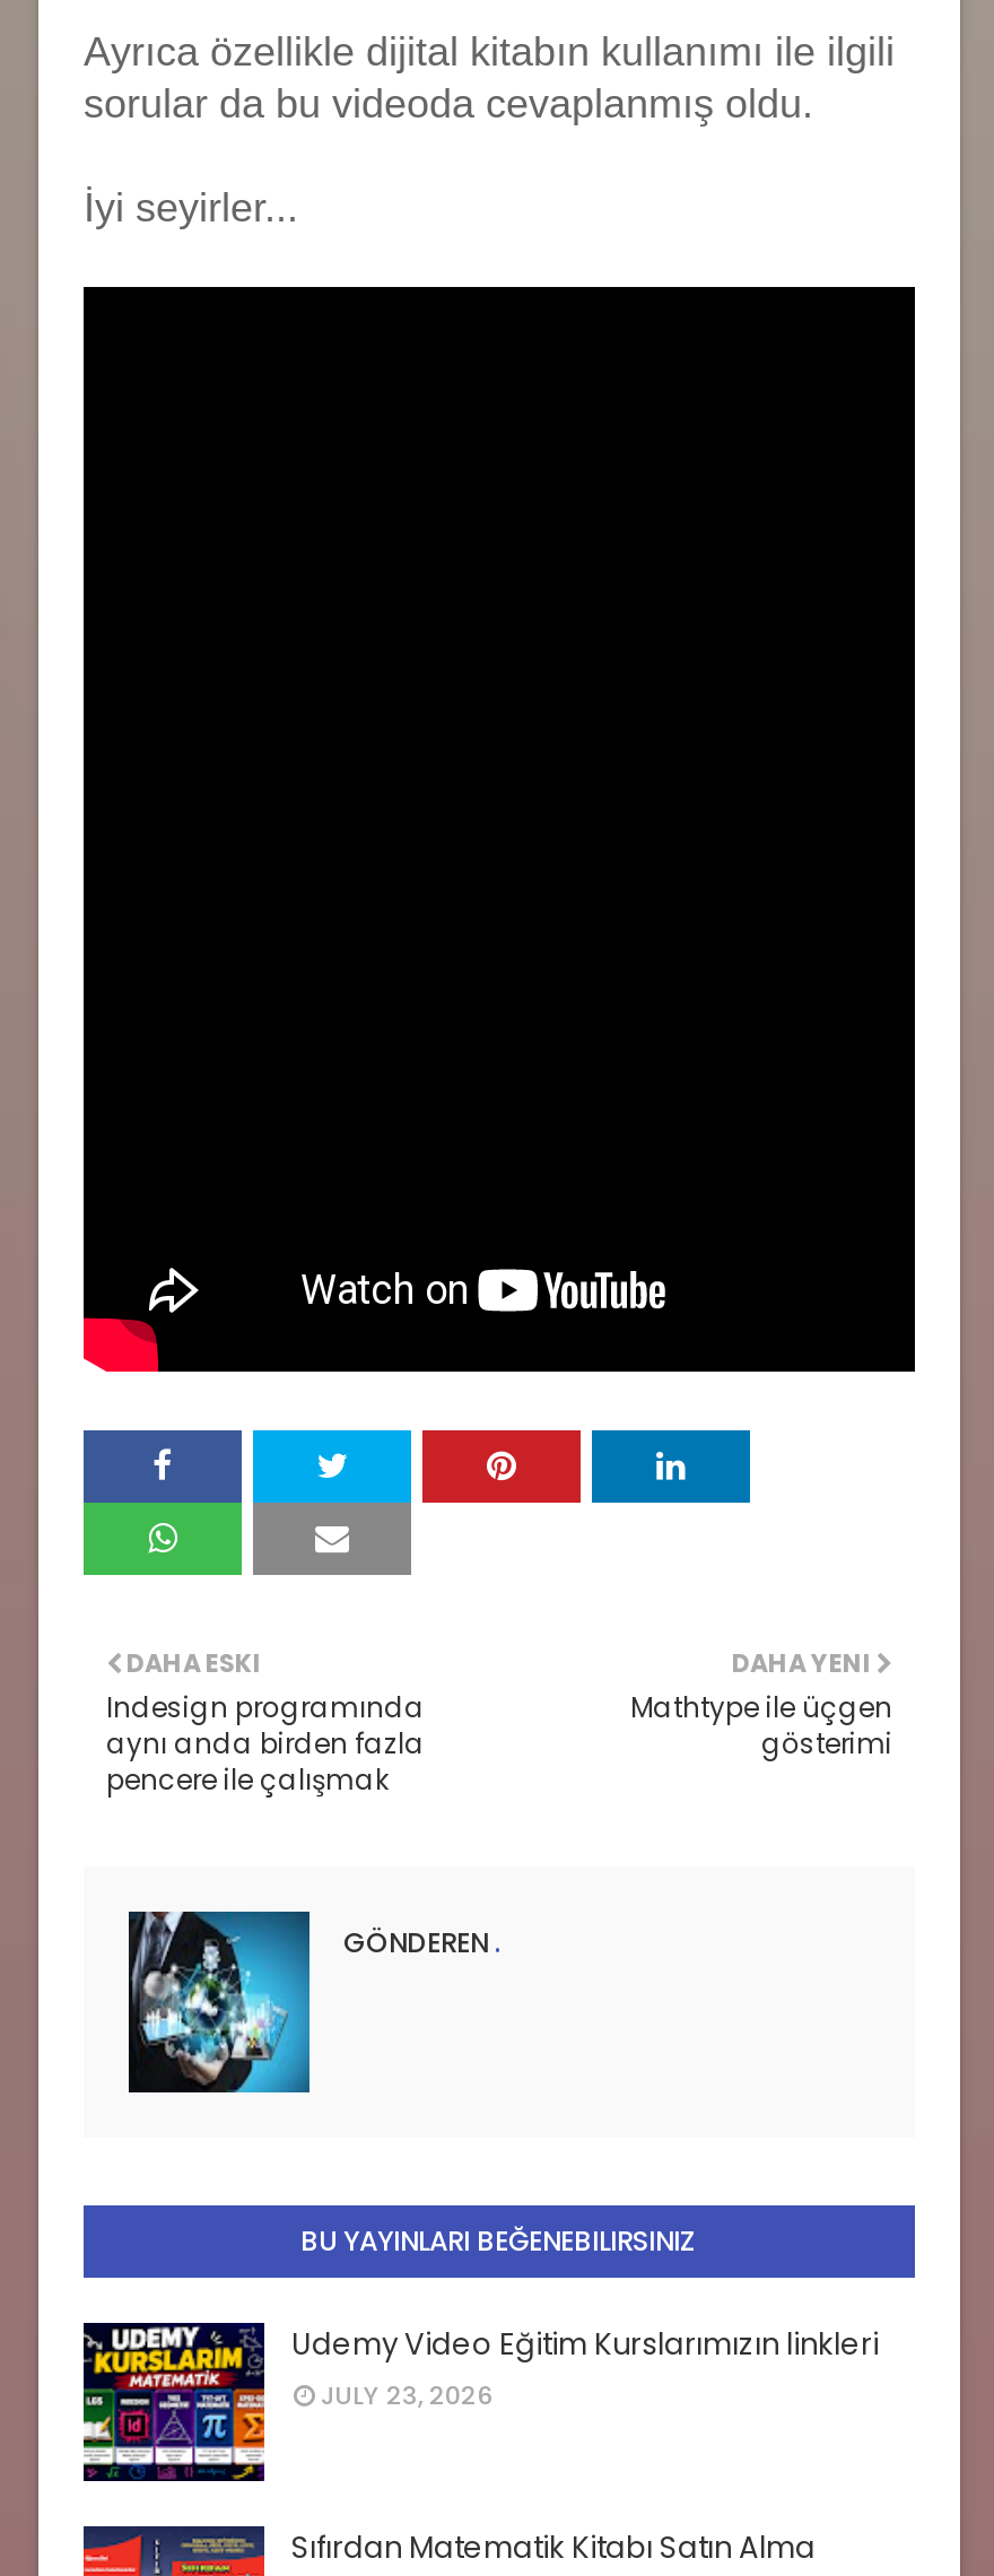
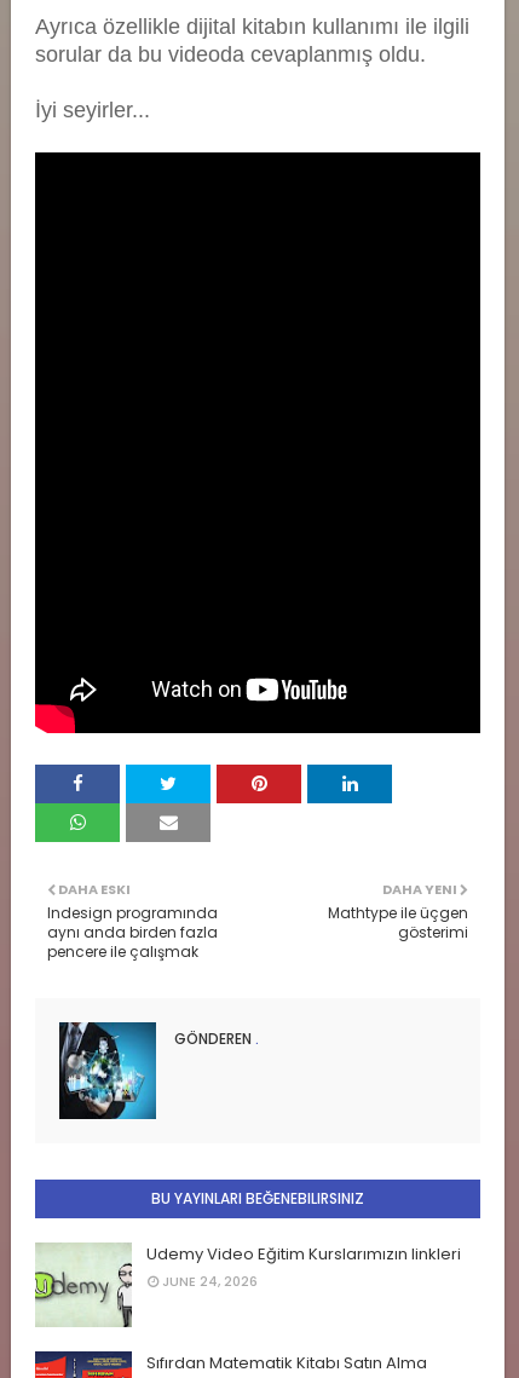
[81,2321,492,2483] [image] | JULY 23, 2026 -> [34,1242,258,1327] [image] | JUNE 24, 2026

